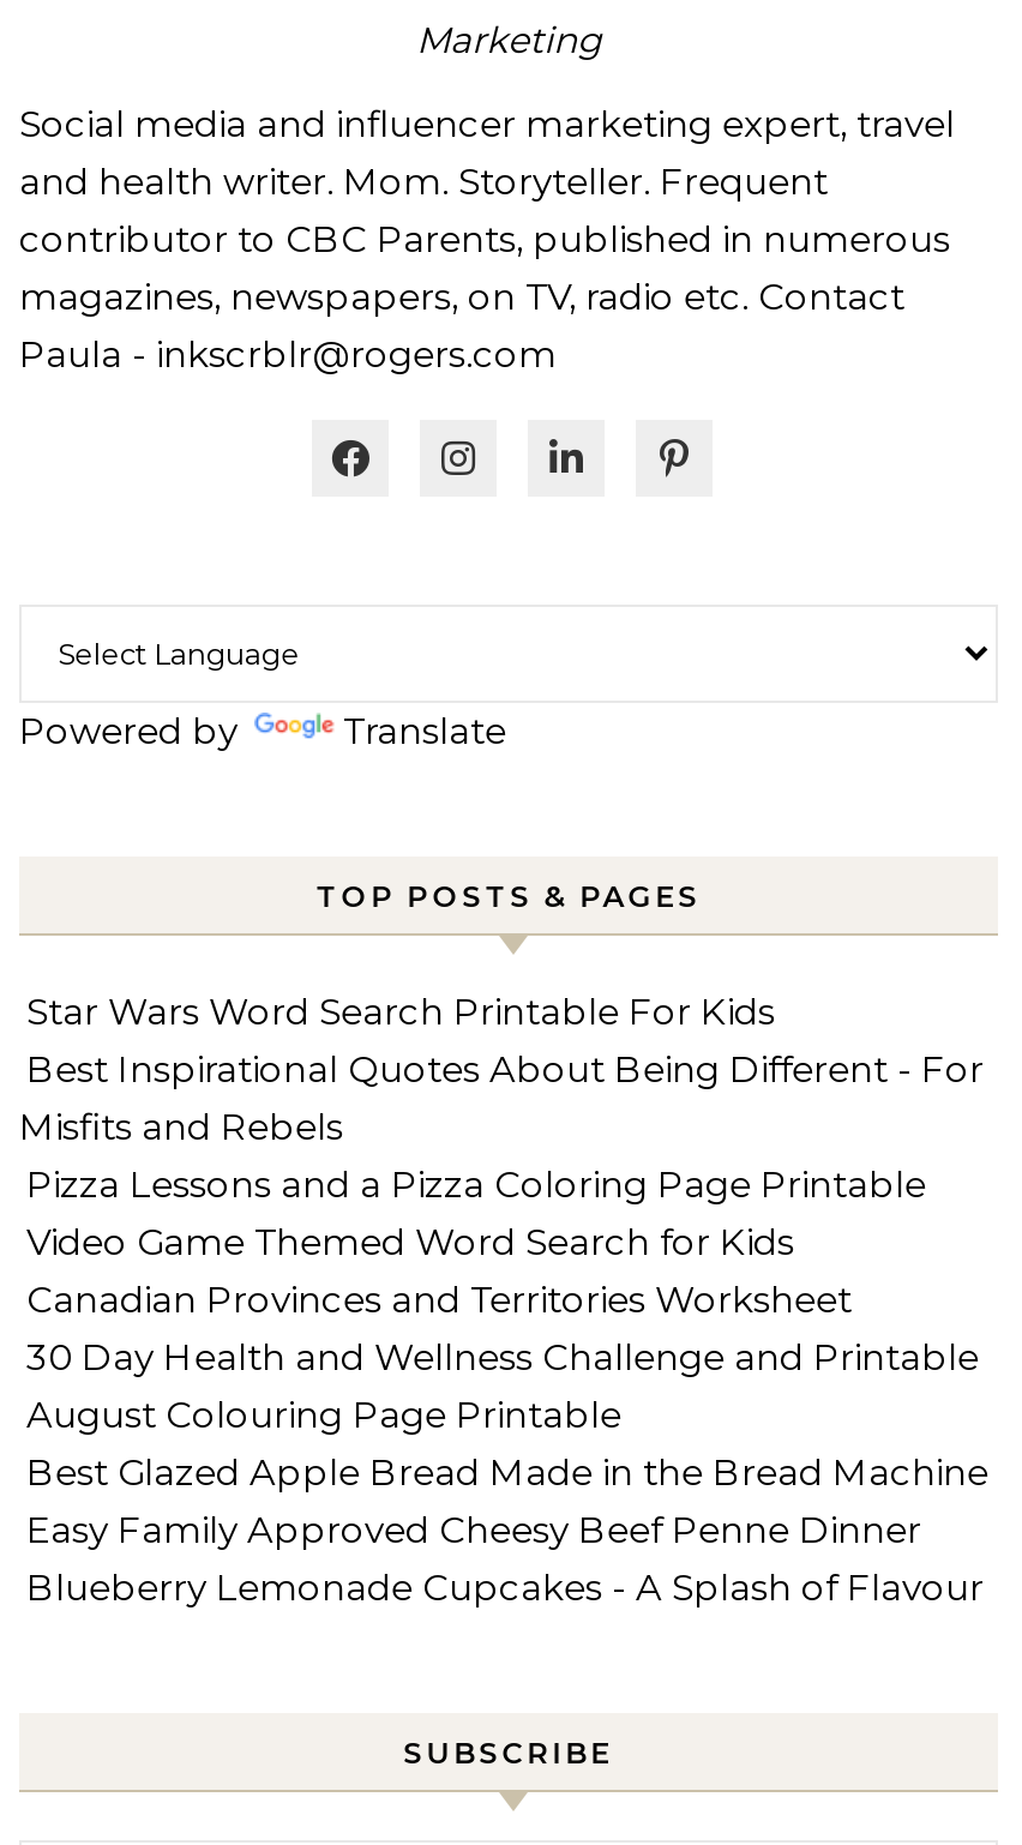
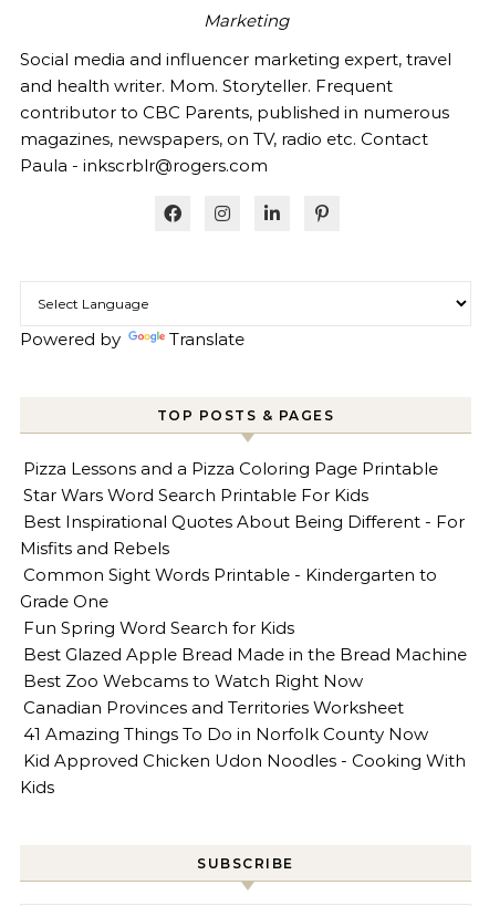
moved [26,1161,926,1207] -> [23,458,438,479]: Pizza Lessons and a Pizza Coloring Page Printable
[26,1219,979,1437] Video Game Themed Word Search for Kids | 30 Day Health and Wellness Challenge and Printable | August Colouring Page Printable -> [20,564,437,638] Common Sight Words Printable - Kindergarten to | Grade One | Fun Spring Word Search for Kids
moved [26,1276,852,1322] -> [23,697,404,718]: Canadian Provinces and Territories Worksheet
moved [26,1449,988,1495] -> [23,644,467,665]: Best Glazed Apple Bread Made in the Bread Machine
[26,1507,984,1610] Easy Family Approved Cheesy Beef Penne Dinner | Blueberry Lemonade Cupcakes - A Splash of Flavour -> [20,670,466,798] Best Zoo Webcams to Watch Right Now | 41 Amazing Things To Do in Norfolk County Now | Kid Approved Chicken Udon Noodles - Cooking With | Kids

